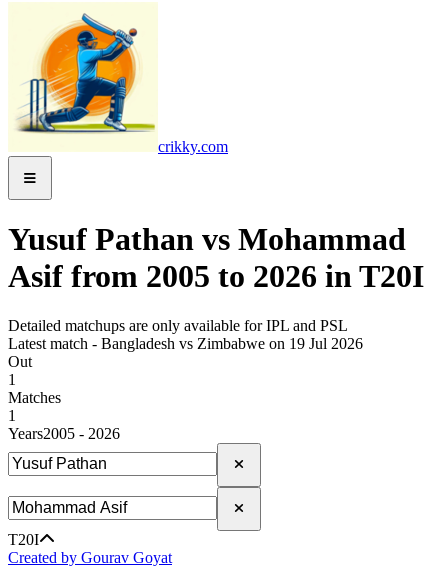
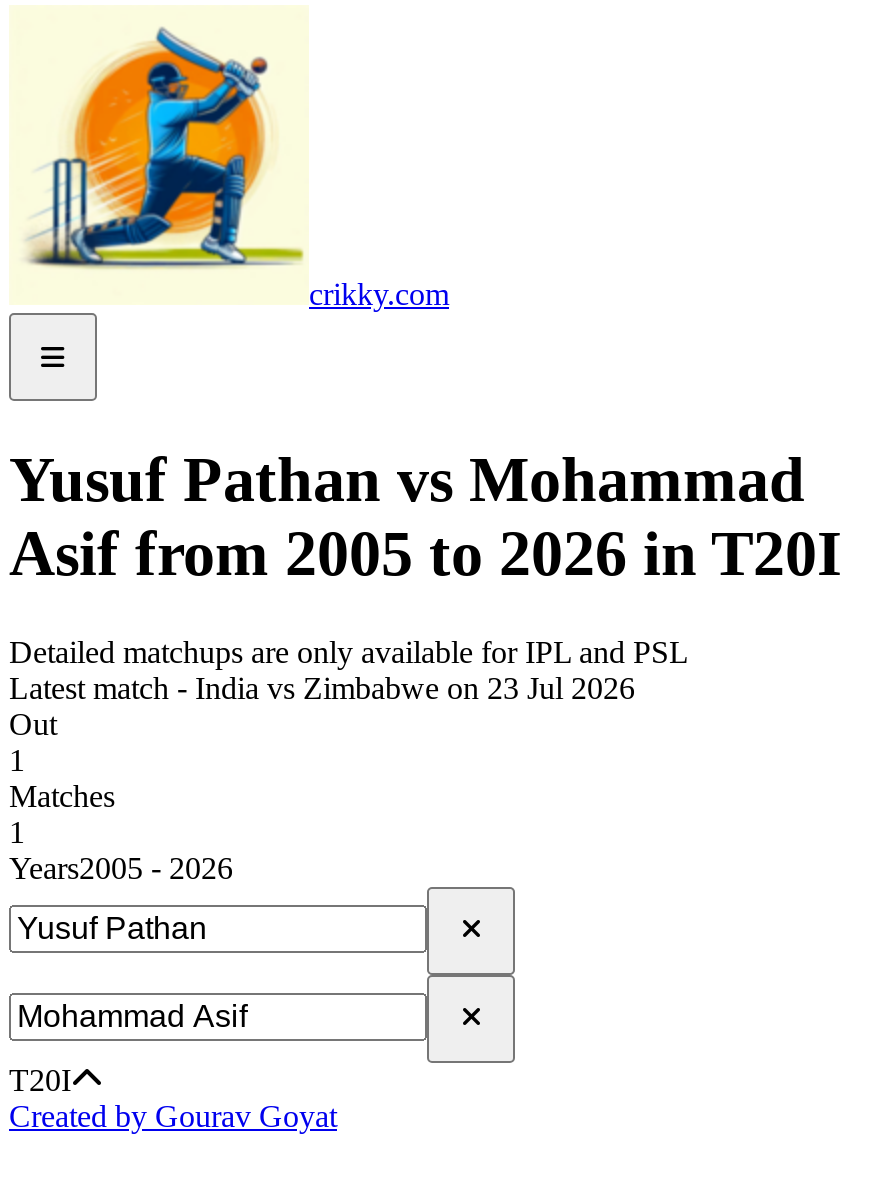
[8,335,363,352] Latest match - Bangladesh vs Zimbabwe on 19 Jul 2026 -> [9,671,635,705] Latest match - India vs Zimbabwe on 23 Jul 2026

